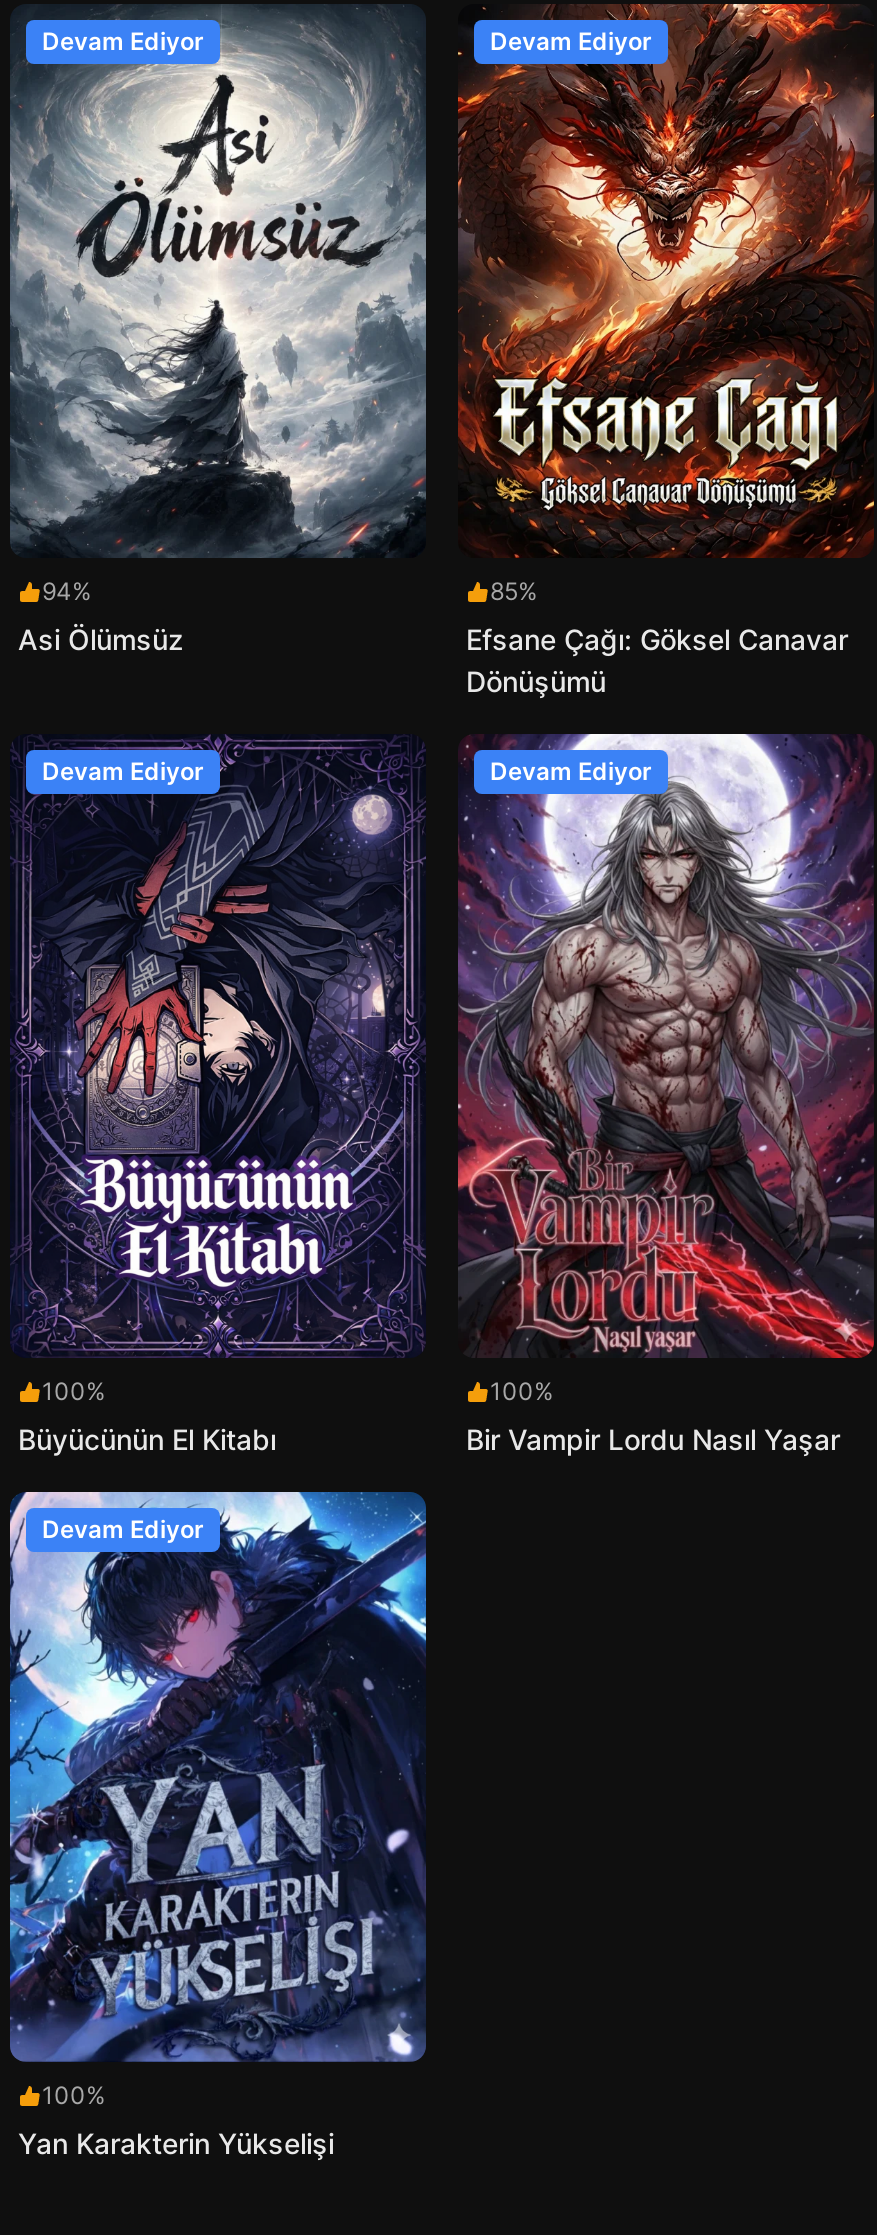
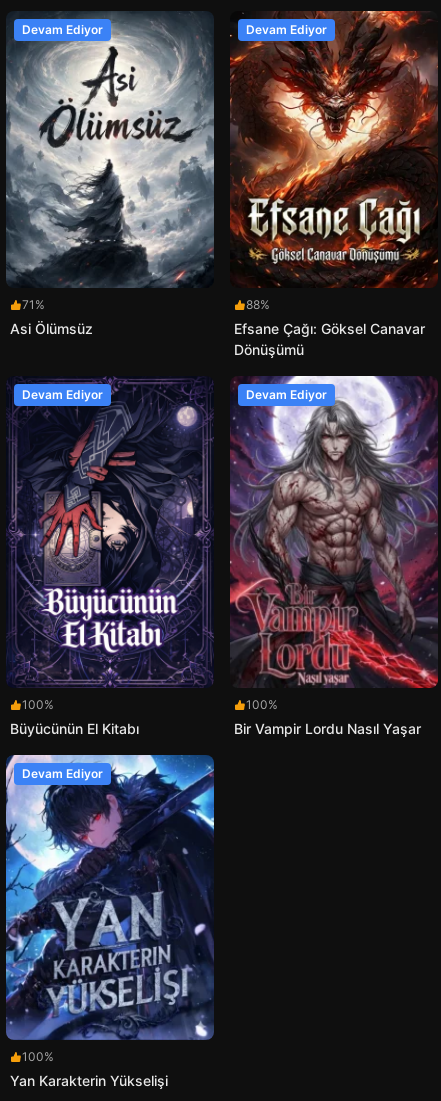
[42,577,92,607] 94% -> [22,297,45,312] 71%
[490,577,538,607] 85% -> [246,297,270,312] 88%

